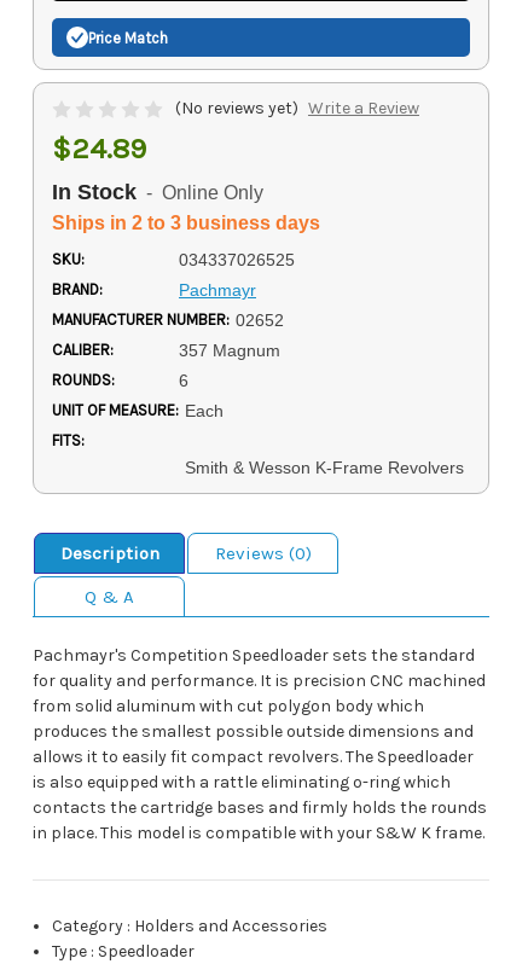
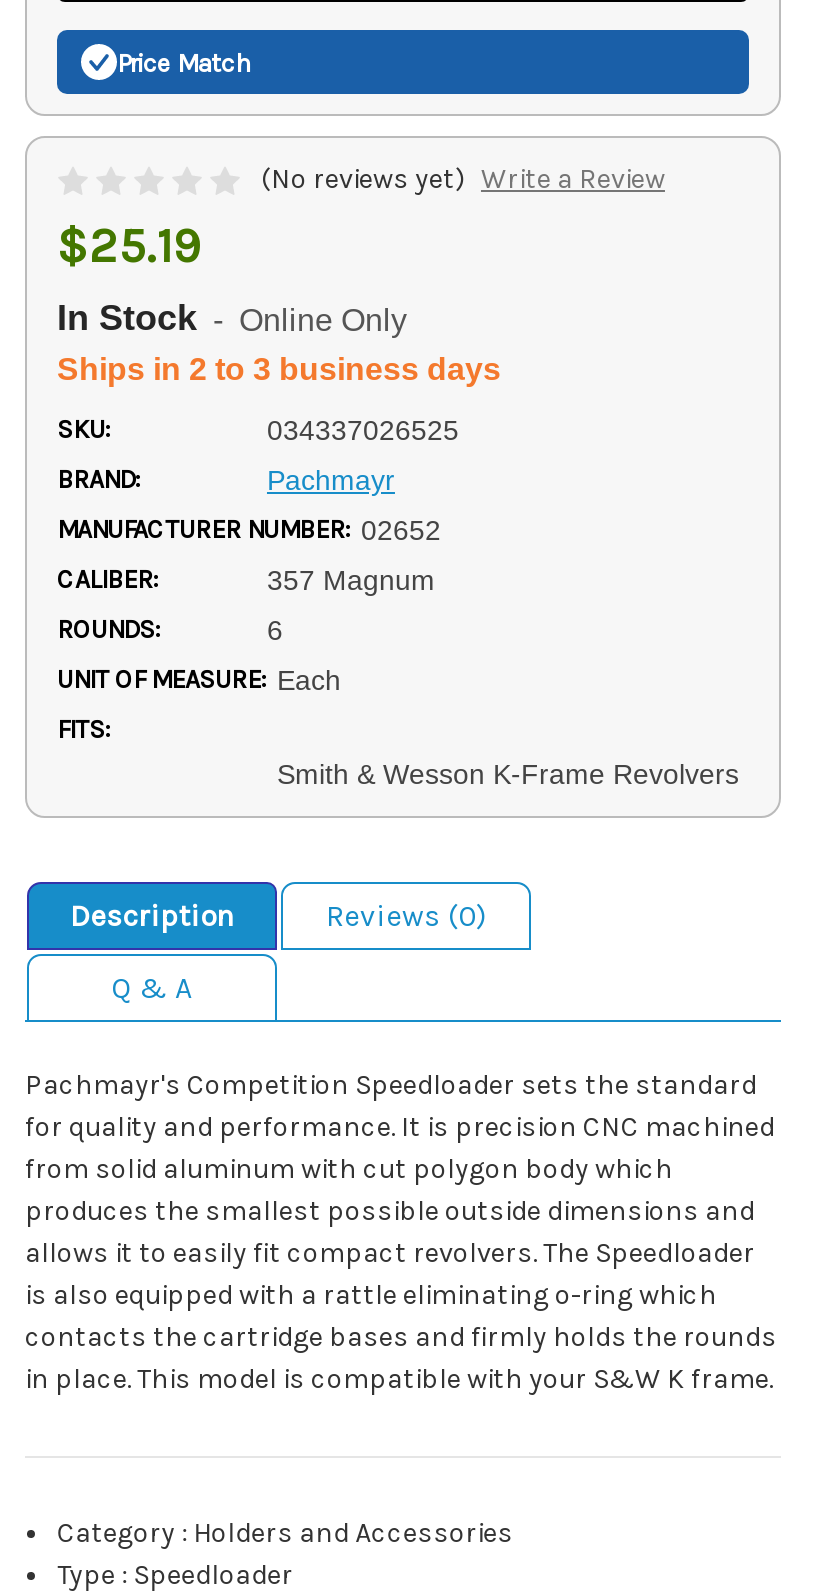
[52,132,146,166] $24.89 -> [57,218,201,274] $25.19

